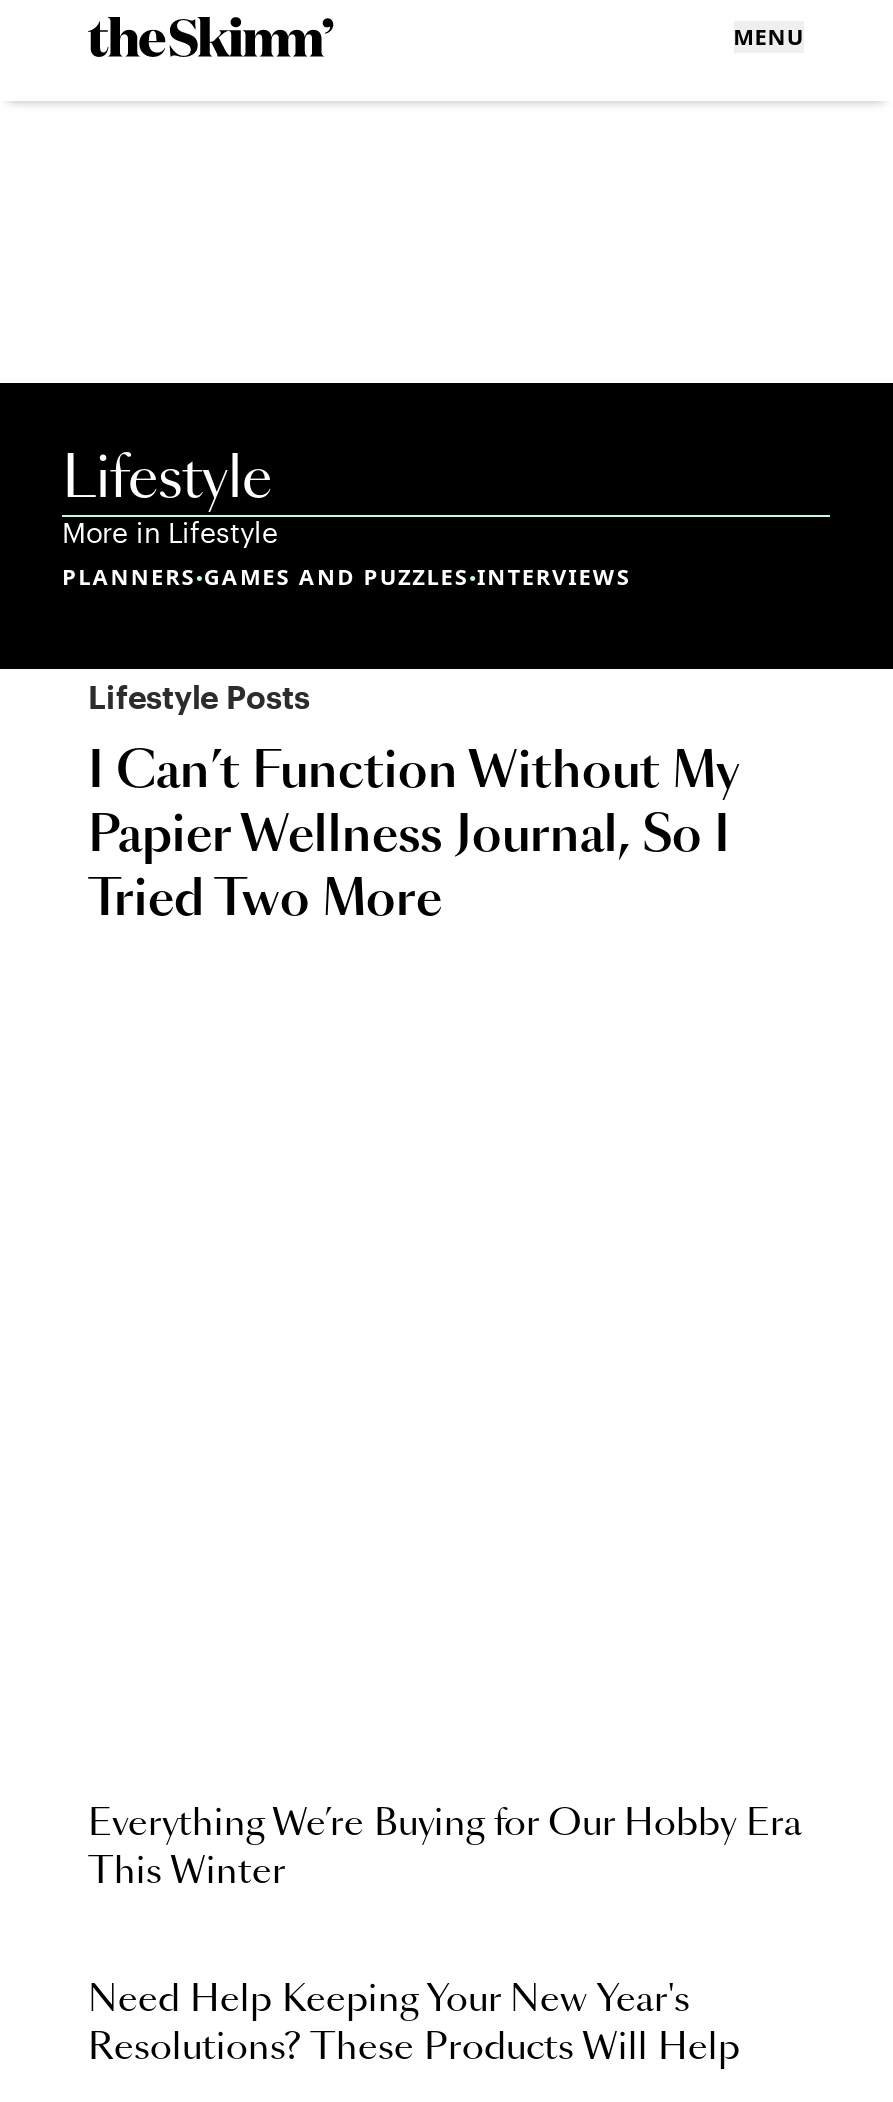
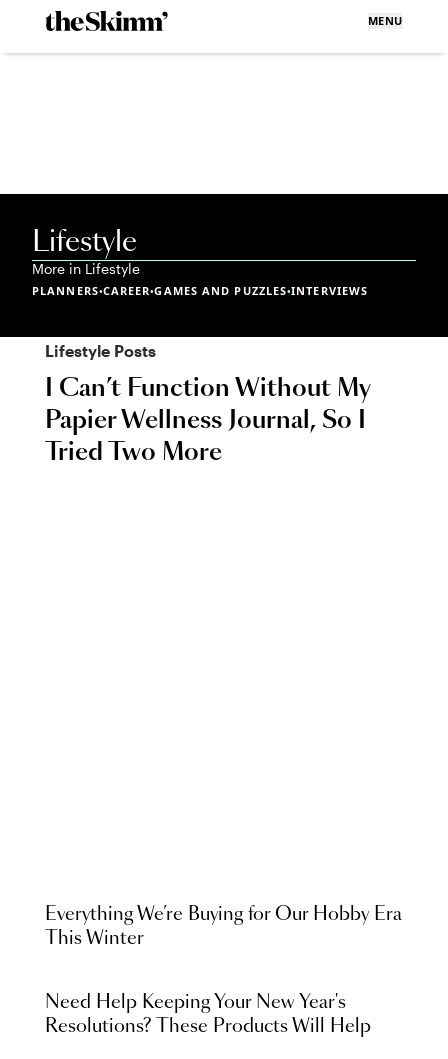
[62,561,631,591] PLANNERS•GAMES AND PUZZLES•INTERVIEWS -> [32,283,368,298] PLANNERS•CAREER•GAMES AND PUZZLES•INTERVIEWS

